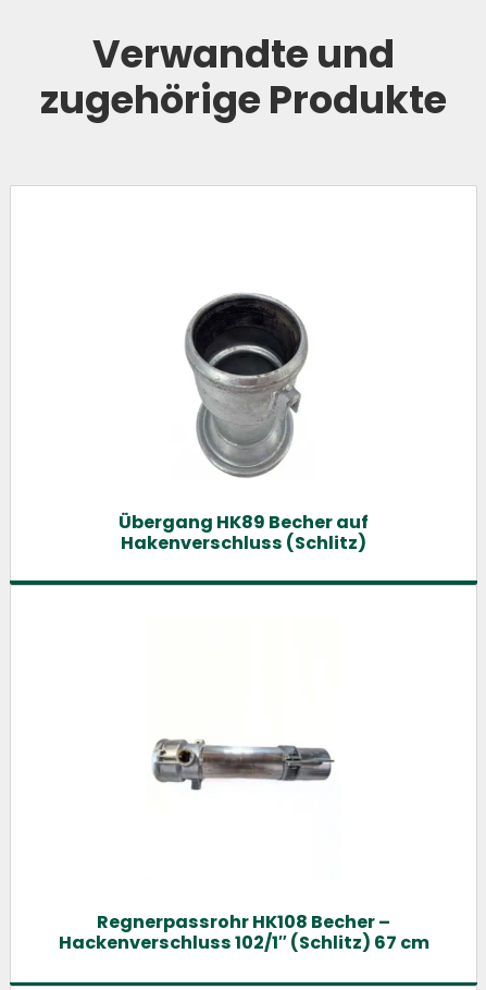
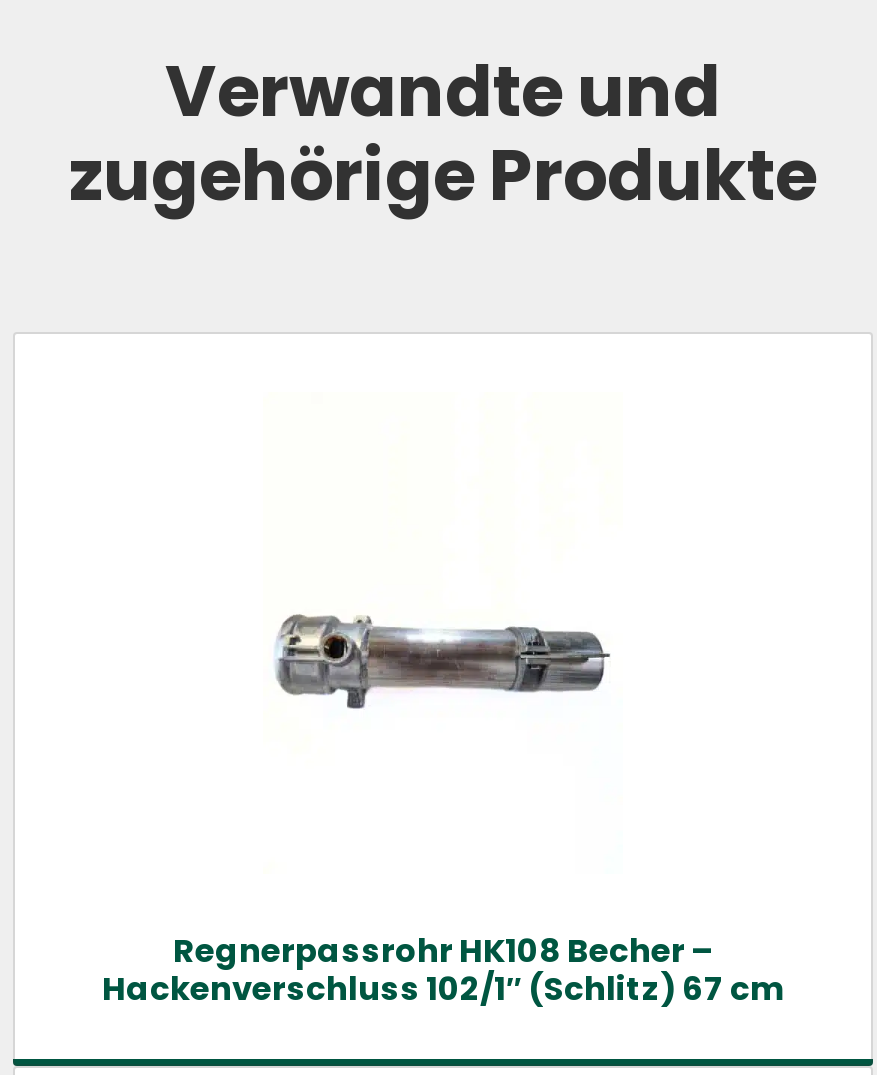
[119,293,369,555] [image] | Übergang HK89 Becher auf | Hakenverschluss (Schlitz) -> none

